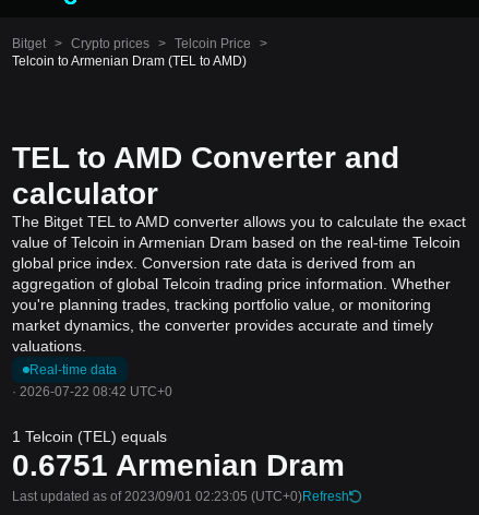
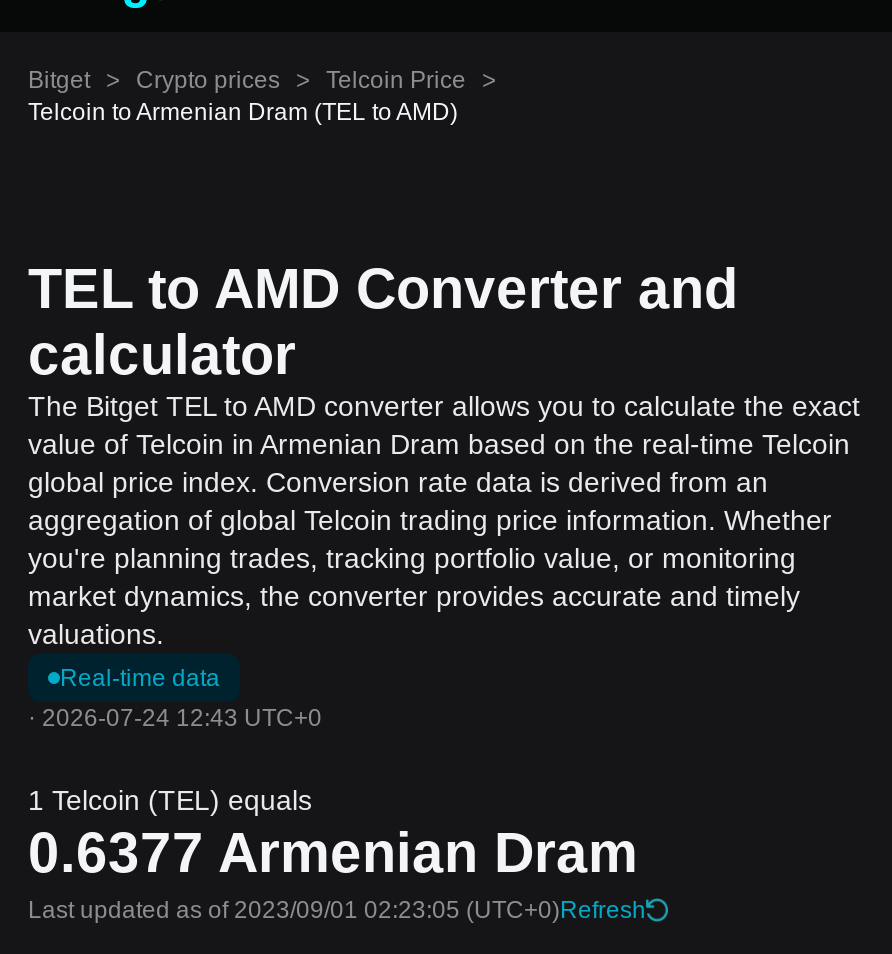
[12,384,172,399] · 2026-07-22 08:42 UTC+0 -> [28,704,322,732] · 2026-07-24 12:43 UTC+0
[12,448,345,482] 0.6751 Armenian Dram -> [28,822,638,884] 0.6377 Armenian Dram

